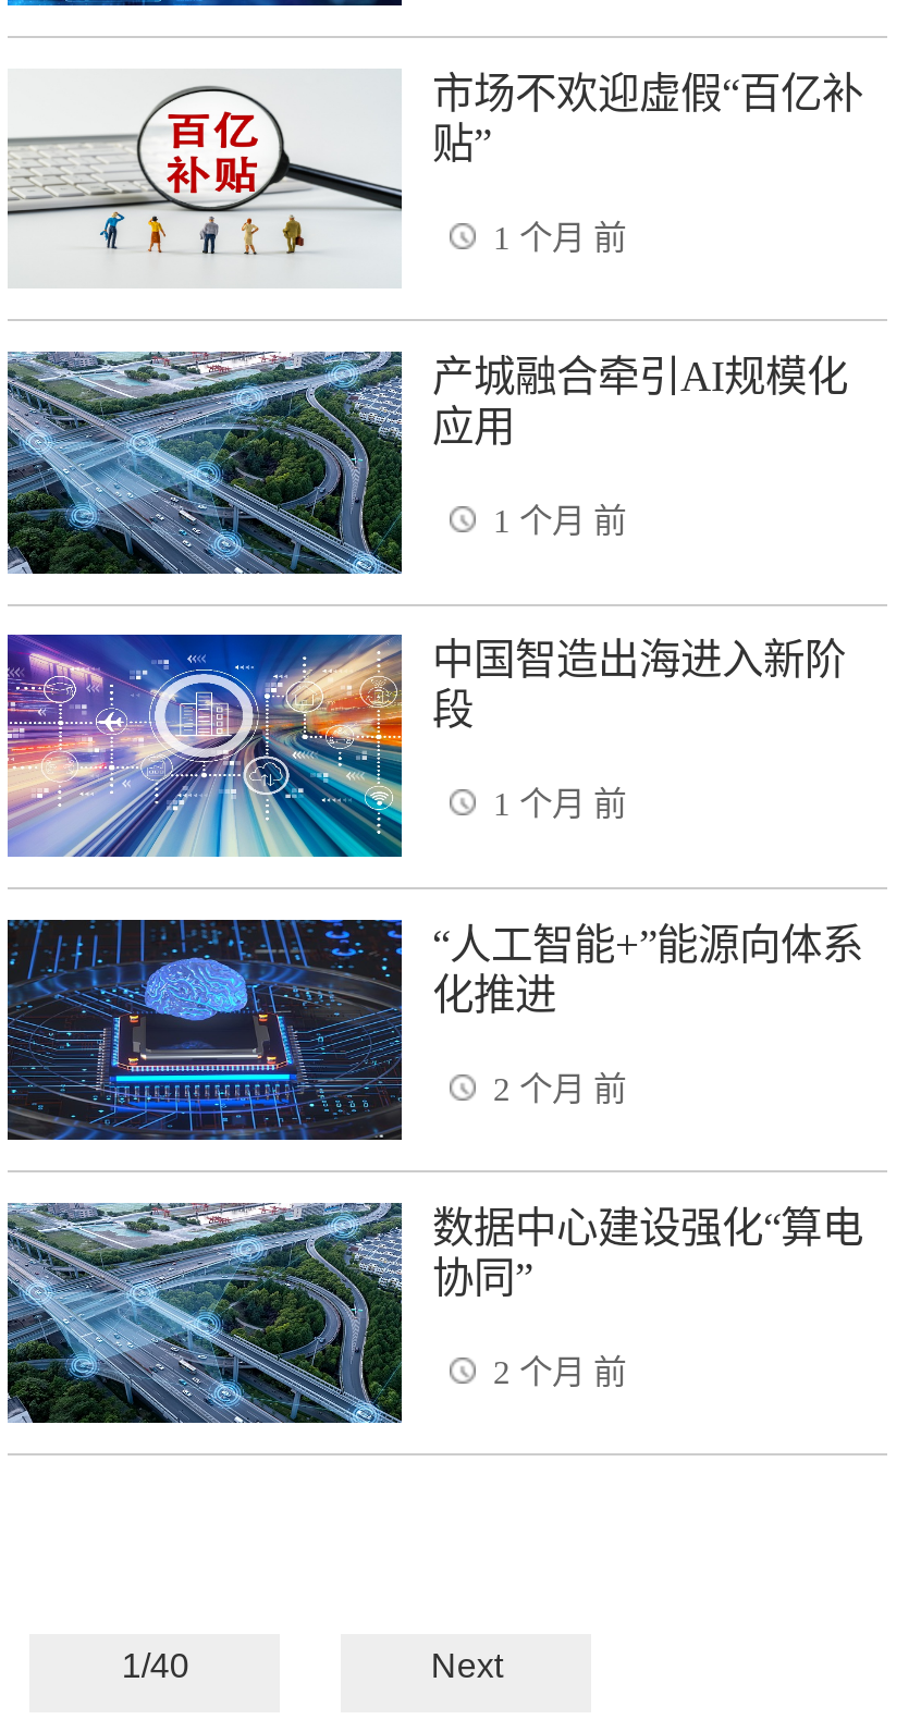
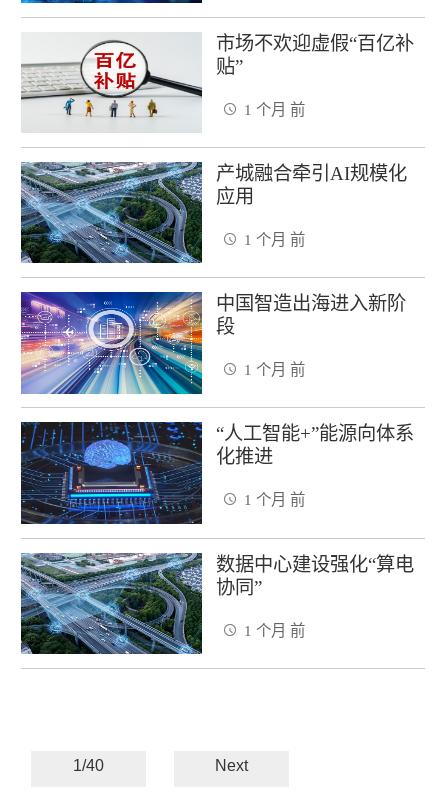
[493,1070,626,1107] 2 个月 前 -> [244,491,305,508] 1 个月 前
[493,1353,626,1390] 2 个月 前 -> [244,622,305,639] 1 个月 前

